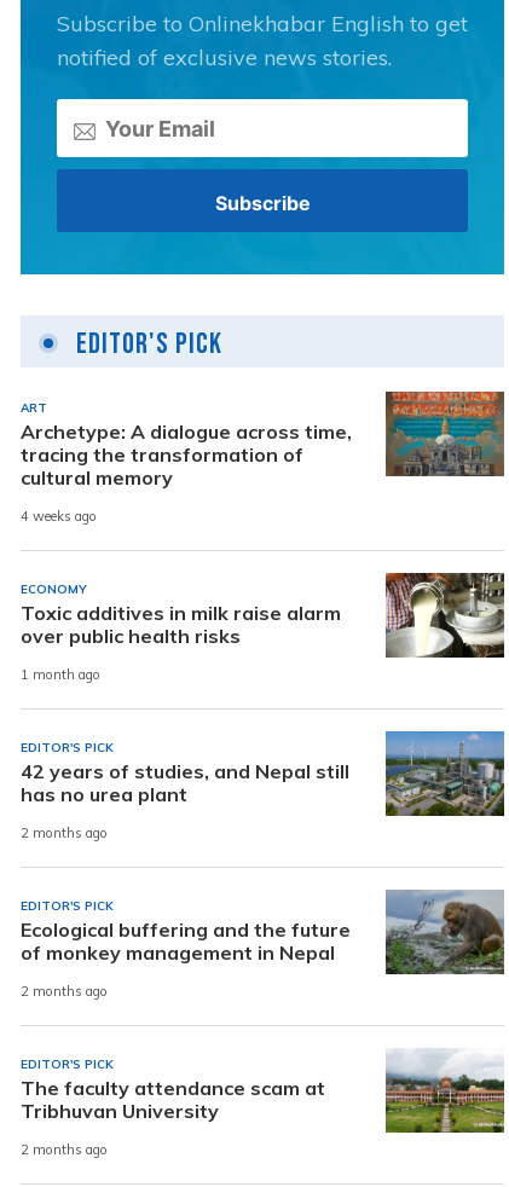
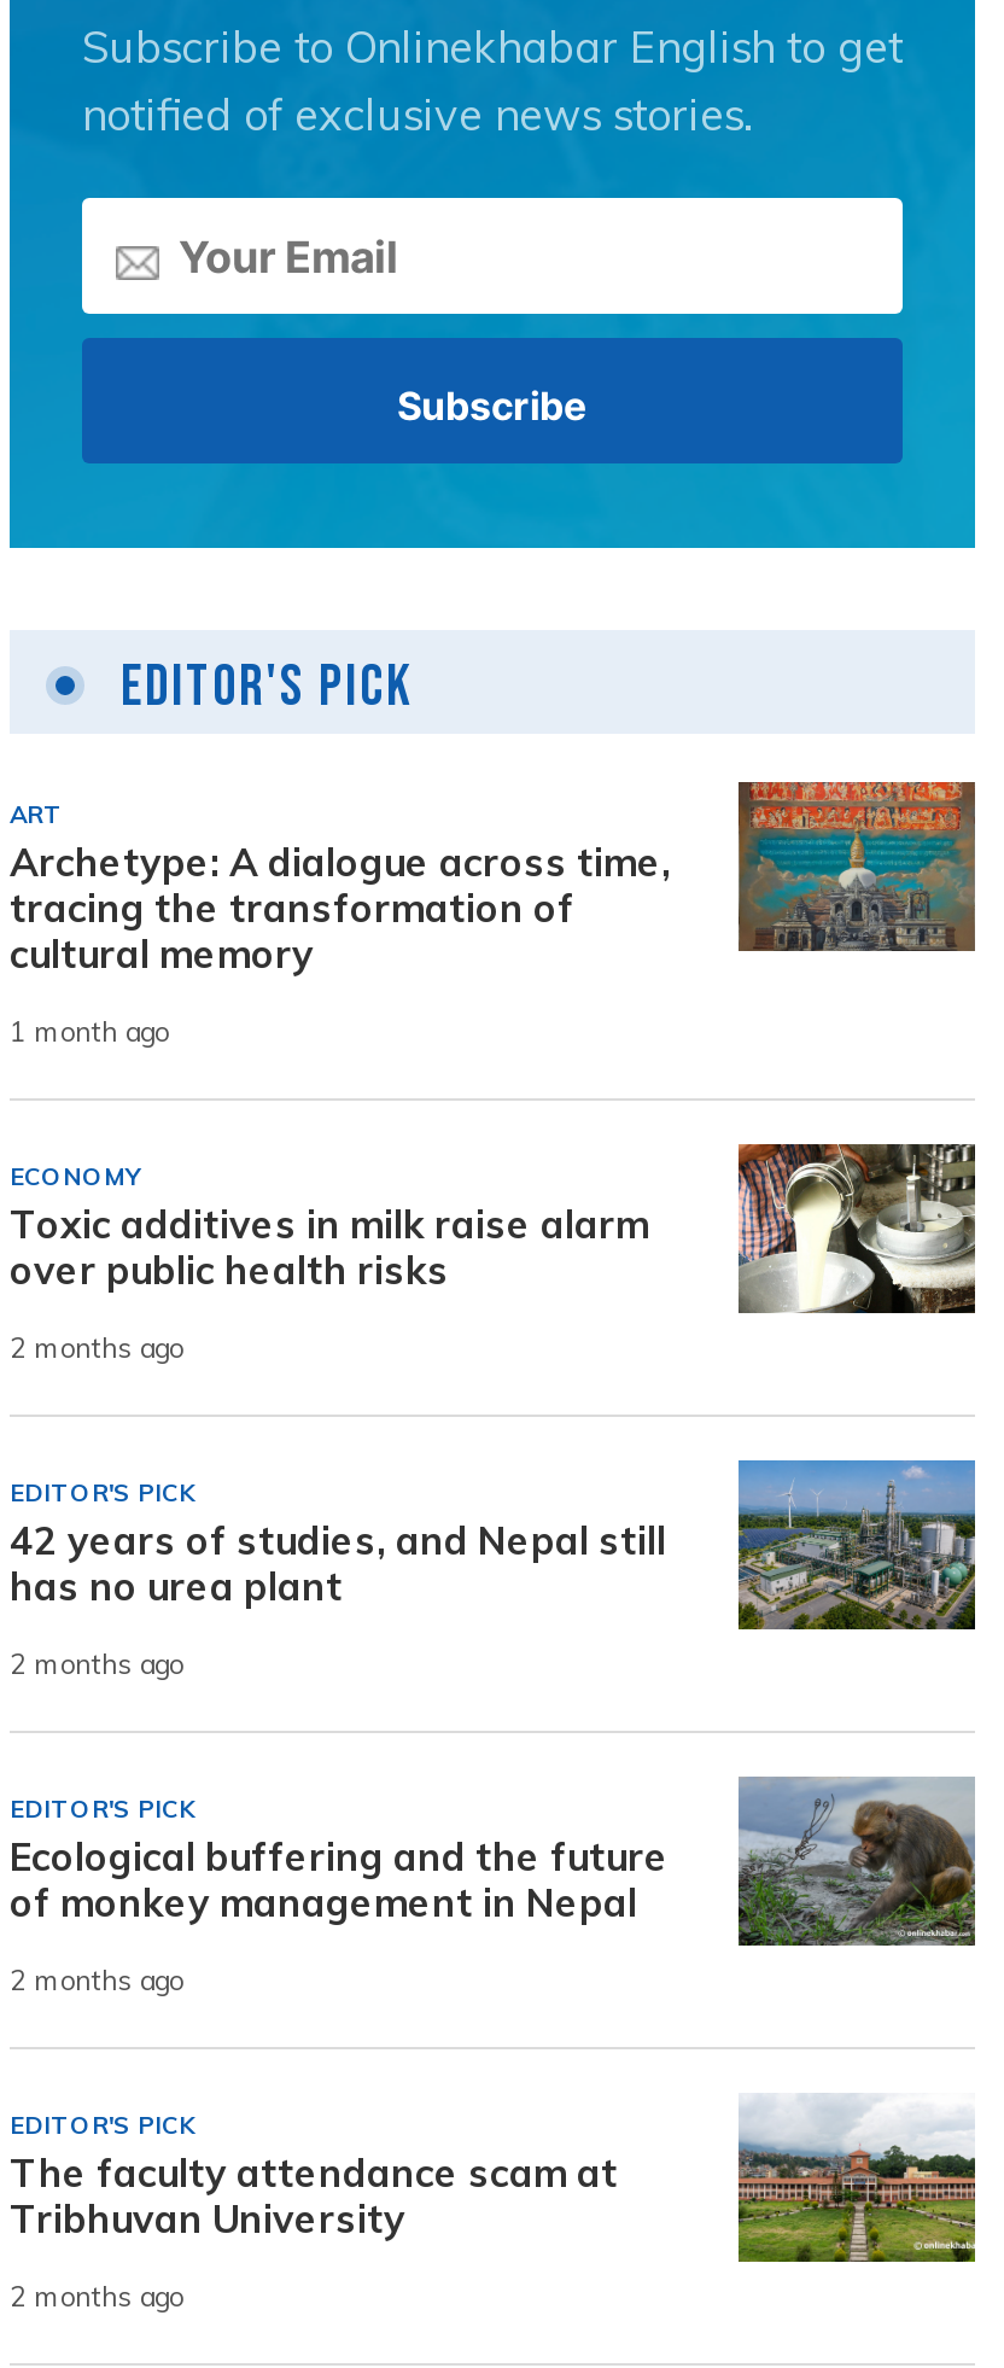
[21,509,97,525] 4 weeks ago -> [10,1016,169,1049] 1 month ago
[21,667,100,684] 1 month ago -> [10,1332,183,1366] 2 months ago

